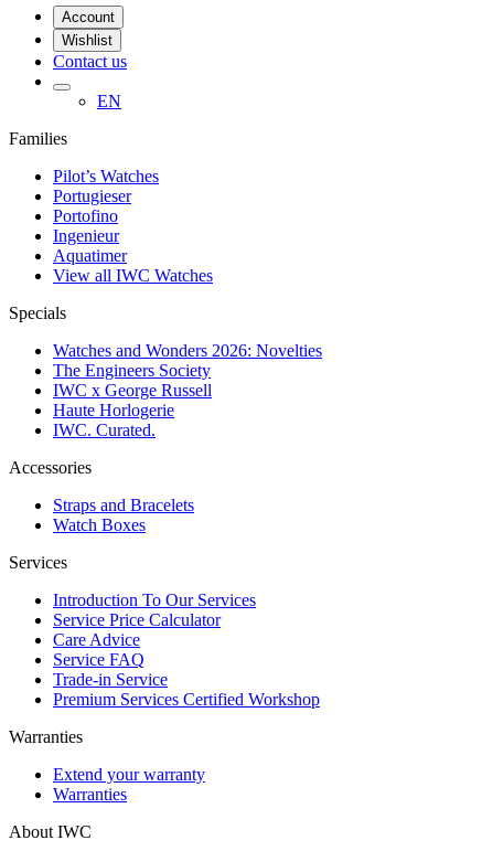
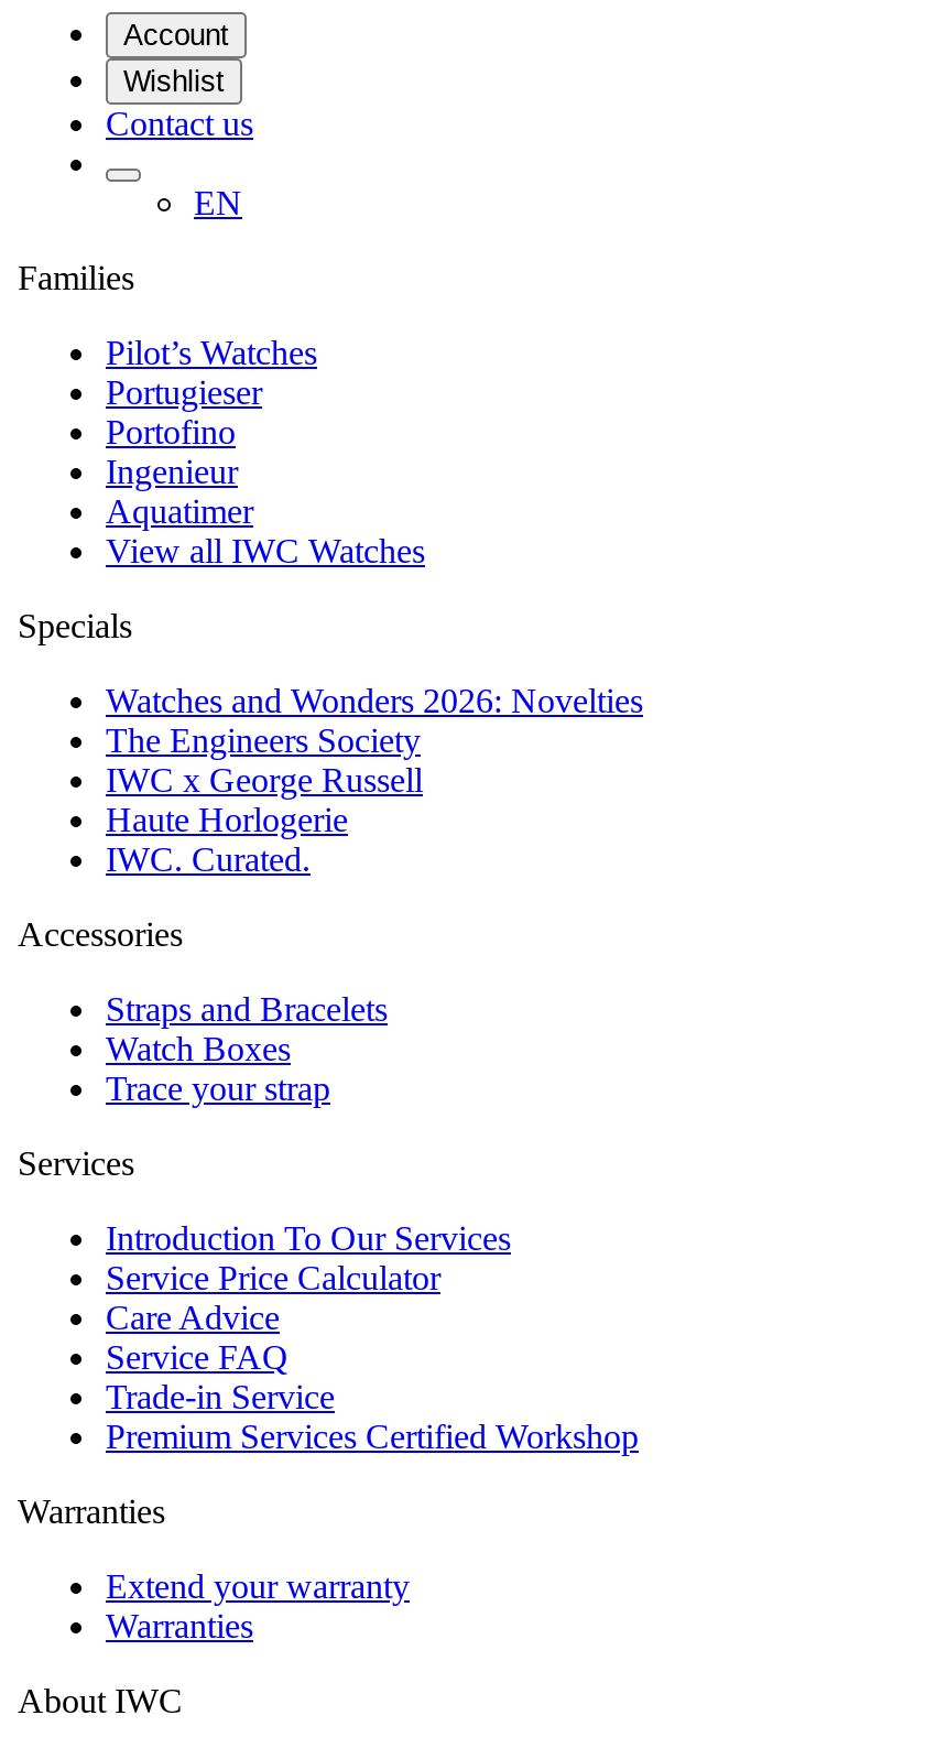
none -> [106,1071,330,1108] Trace your strap

